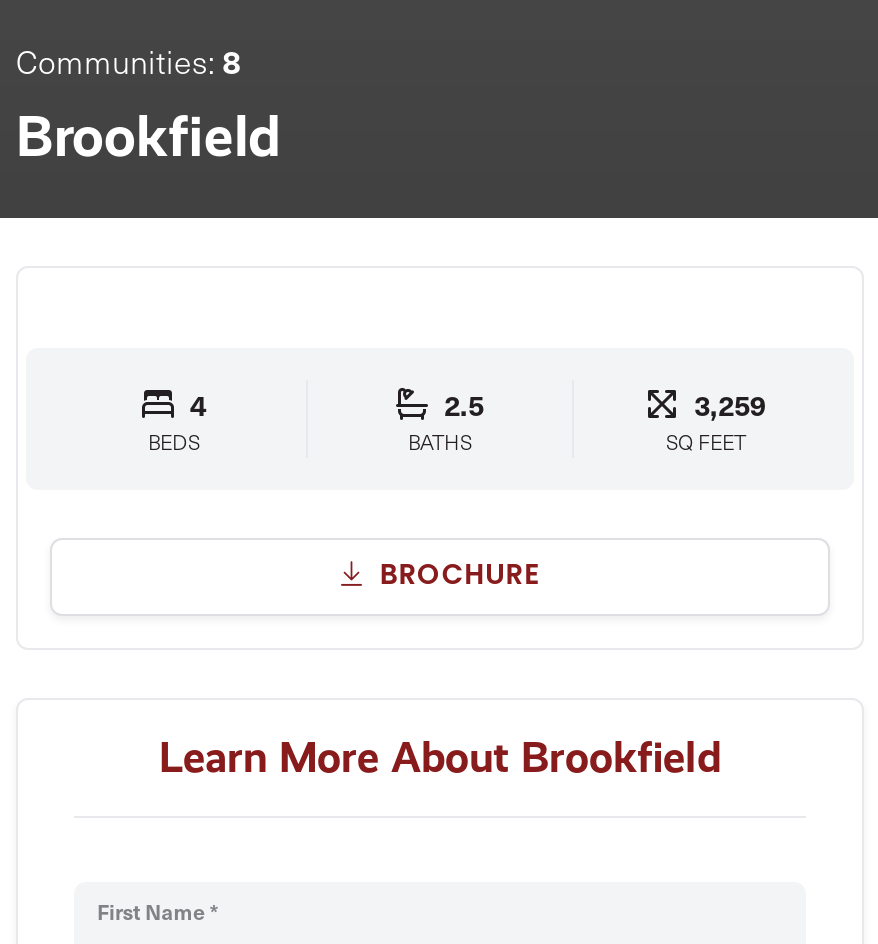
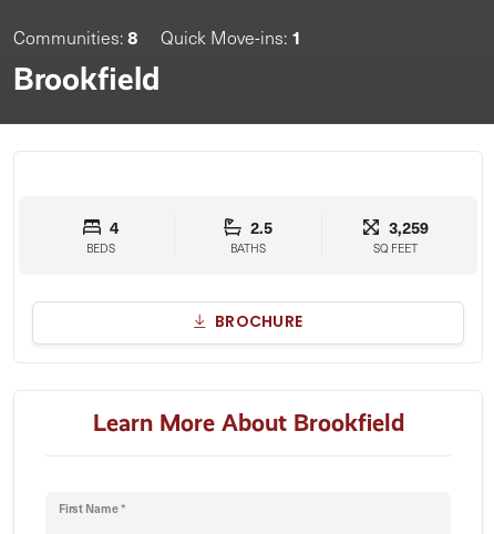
none -> [161,24,302,48] Quick Move-ins: 1

